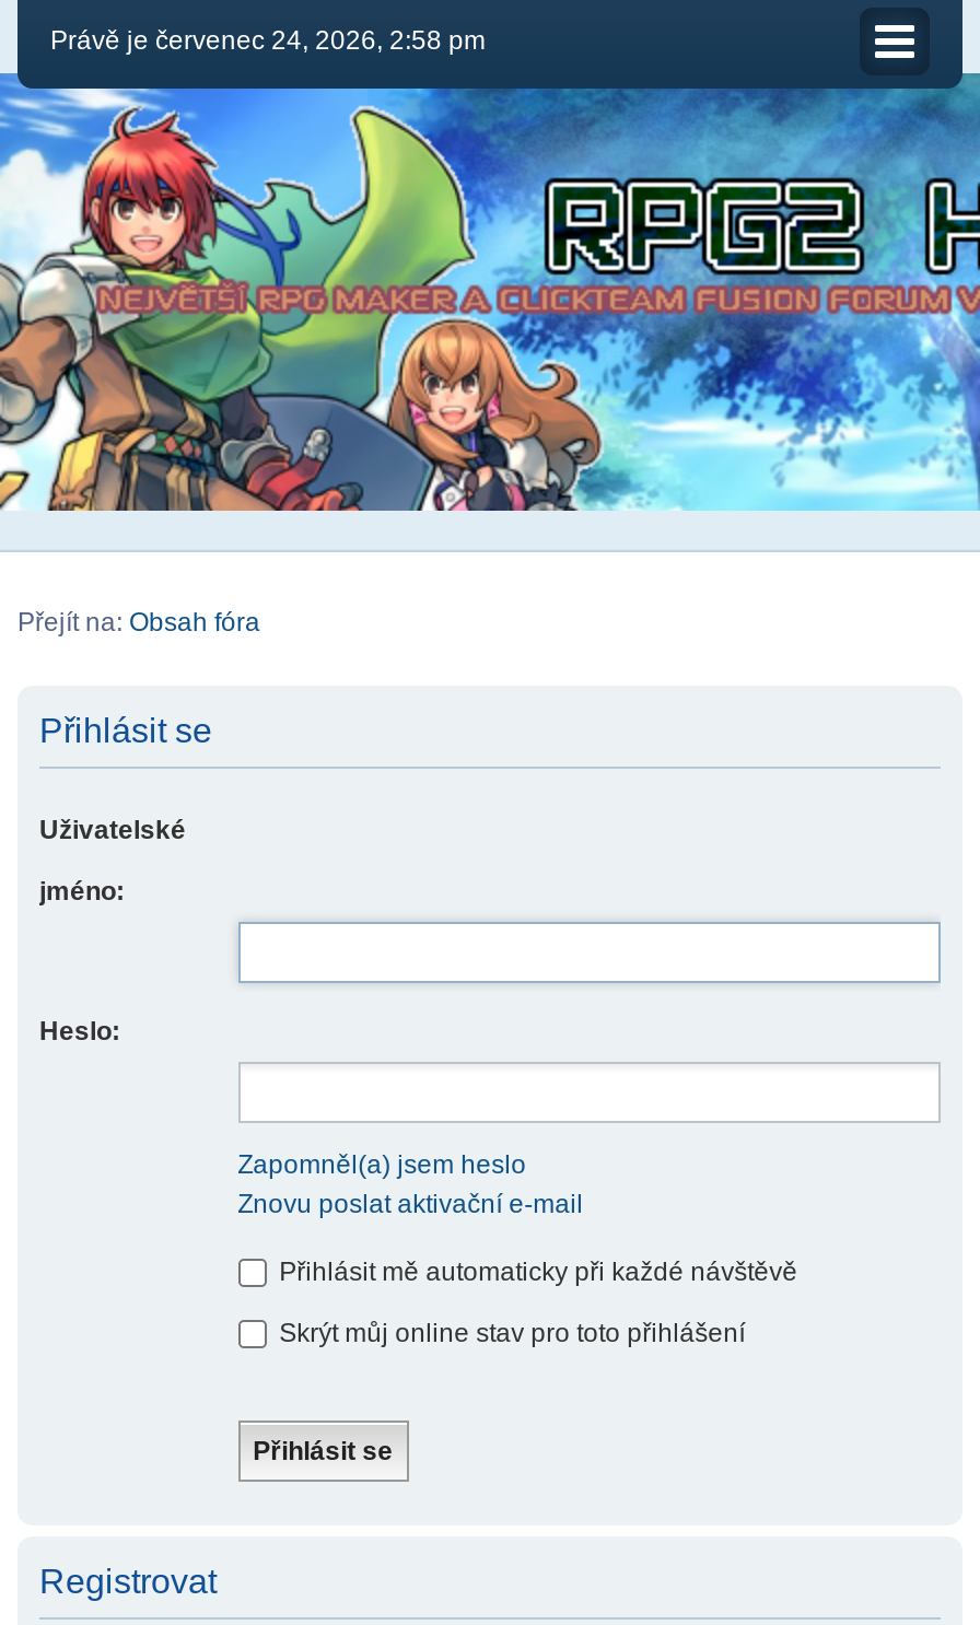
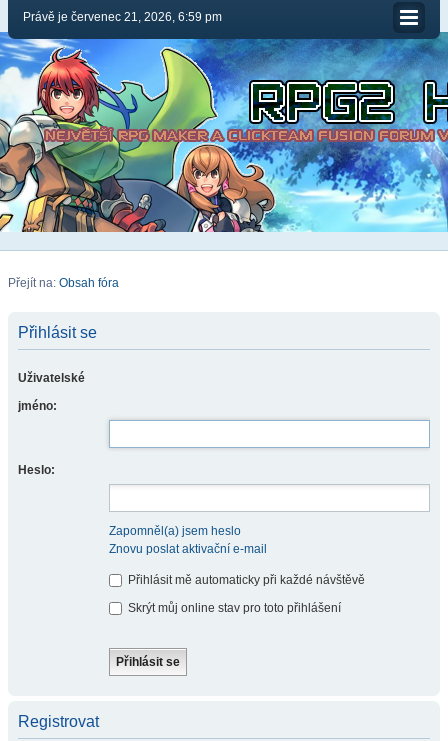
[50,25,486,56] Právě je červenec 24, 2026, 2:58 pm -> [23,10,222,24] Právě je červenec 21, 2026, 6:59 pm

